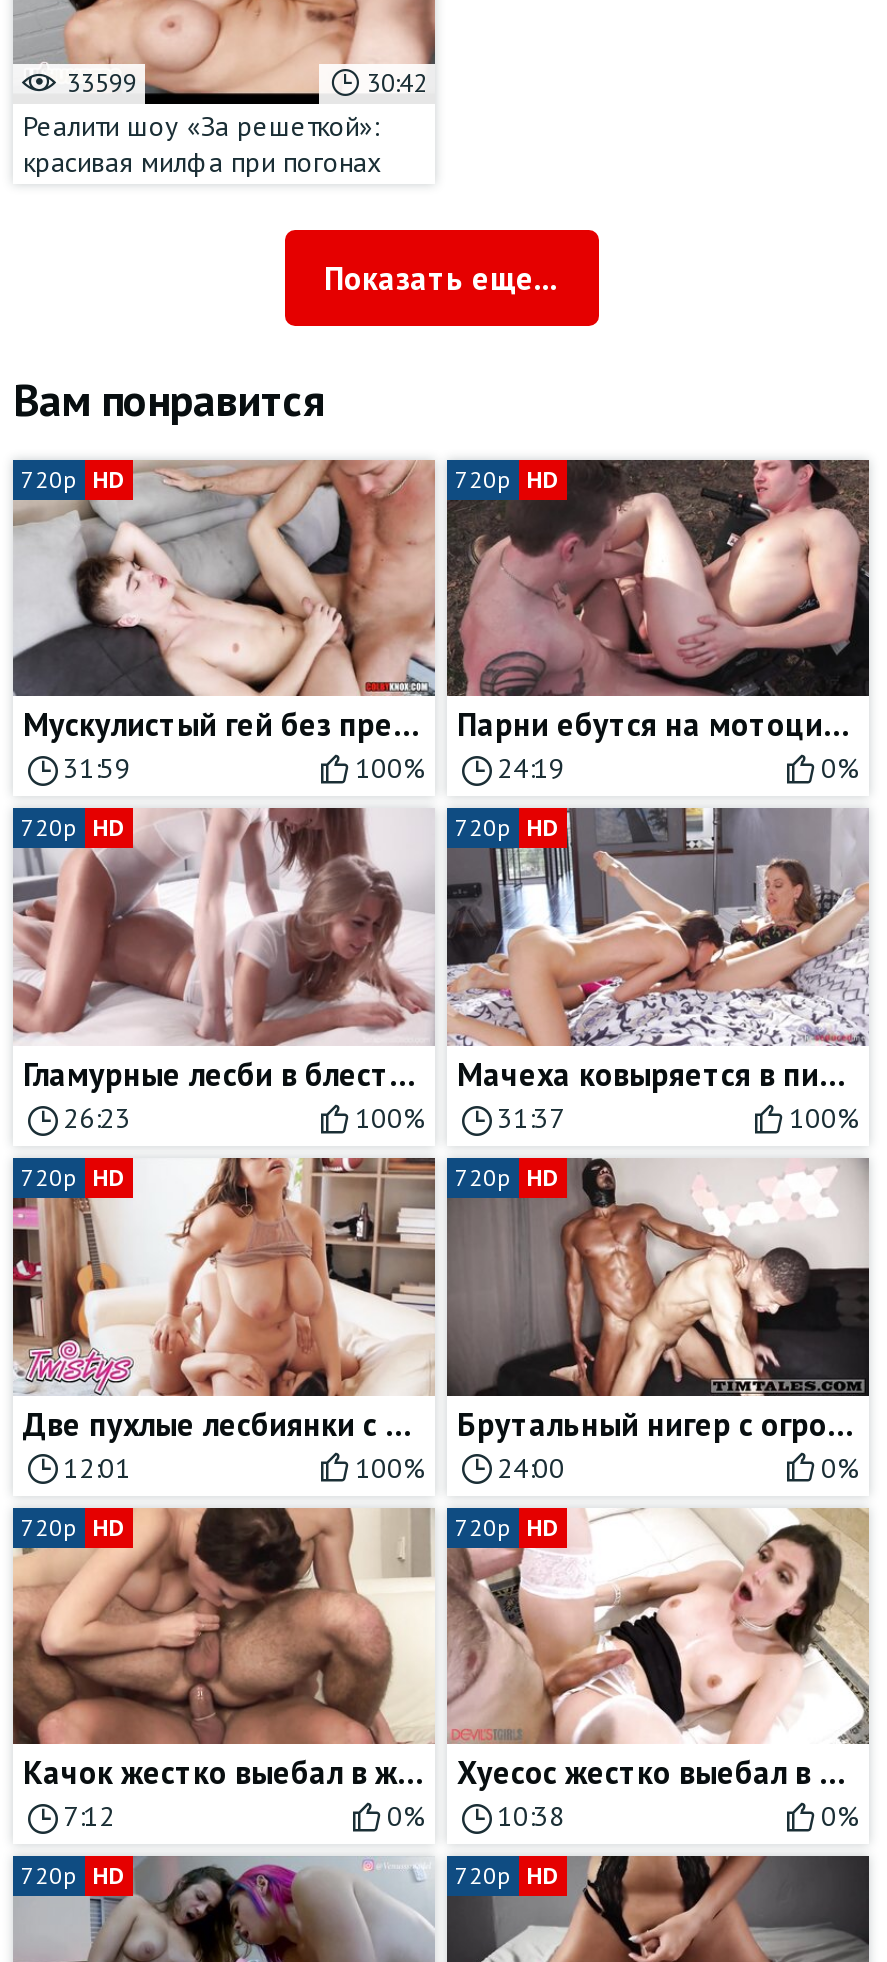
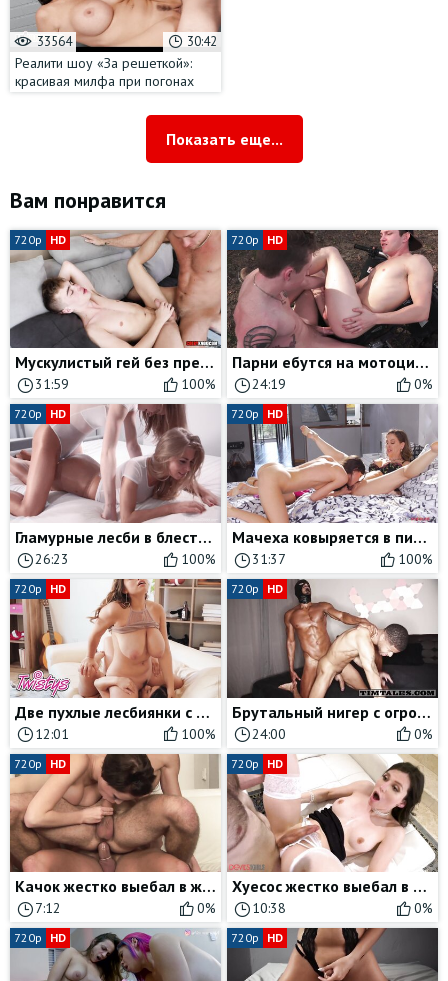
[61,65,137,99] 33599 -> [34,33,72,50] 33564

